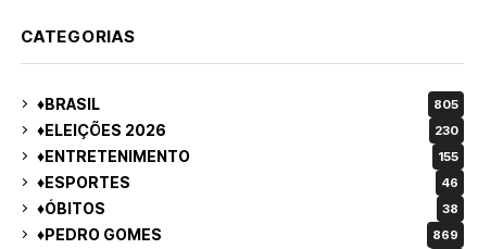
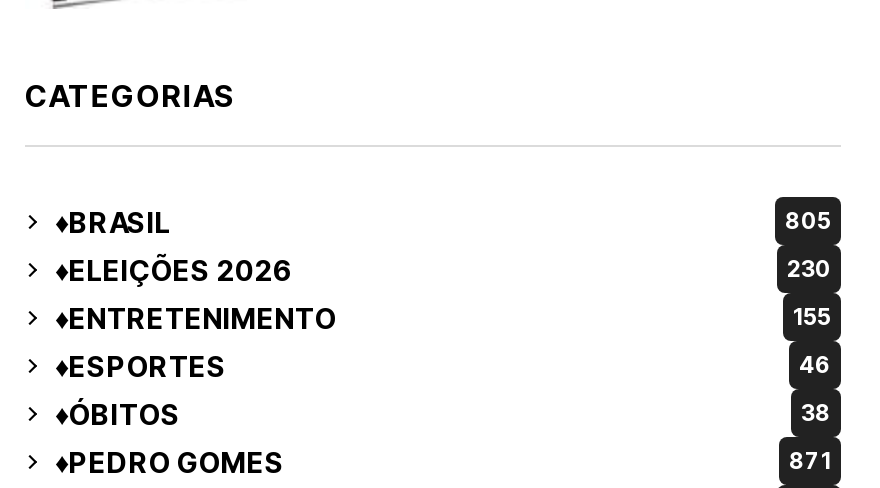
[432,227,458,242] 869 -> [789,447,831,475] 871

